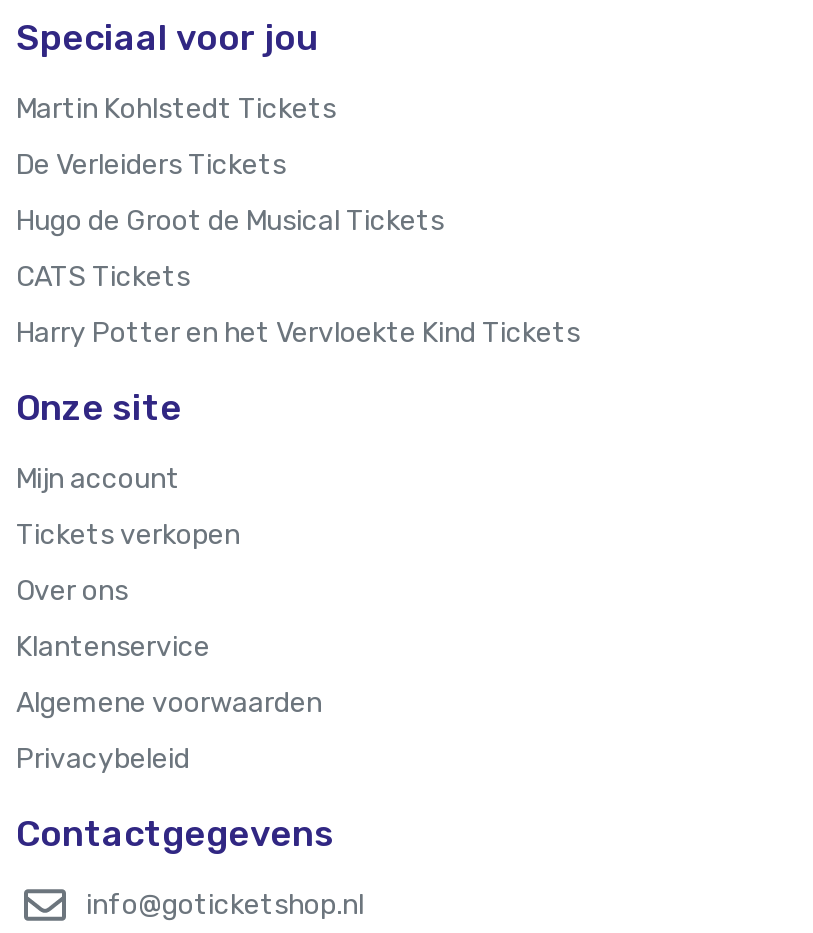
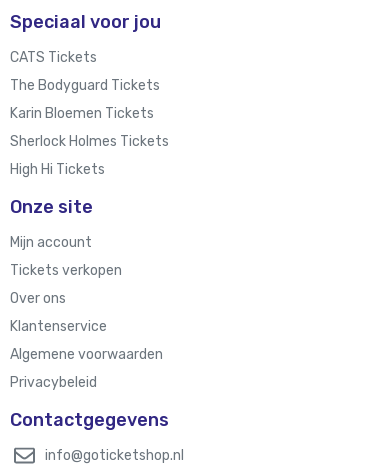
[16,92,444,238] Martin Kohlstedt Tickets | De Verleiders Tickets | Hugo de Groot de Musical Tickets -> none
moved [16,260,190,294] -> [10,49,97,66]: CATS Tickets
[16,316,580,350] Harry Potter en het Vervloekte Kind Tickets -> [10,77,169,178] The Bodyguard Tickets | Karin Bloemen Tickets | Sherlock Holmes Tickets | High Hi Tickets

